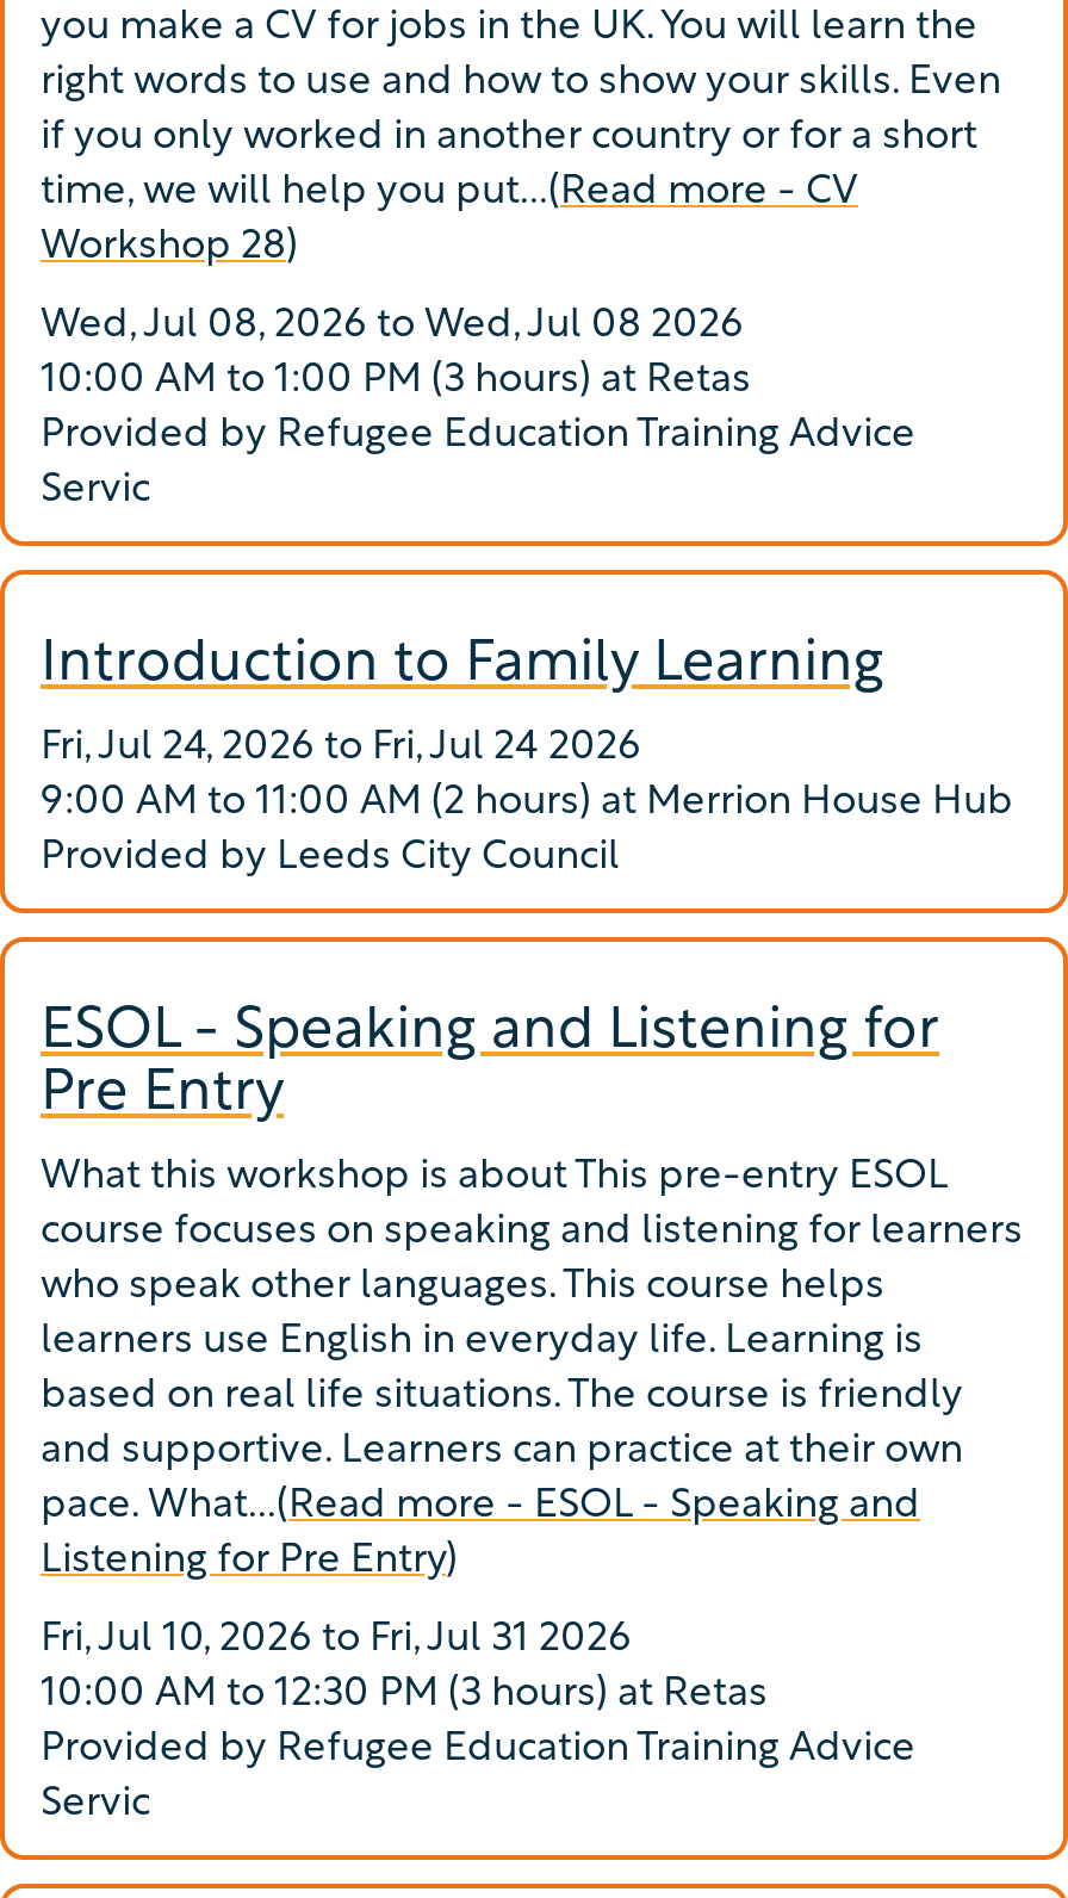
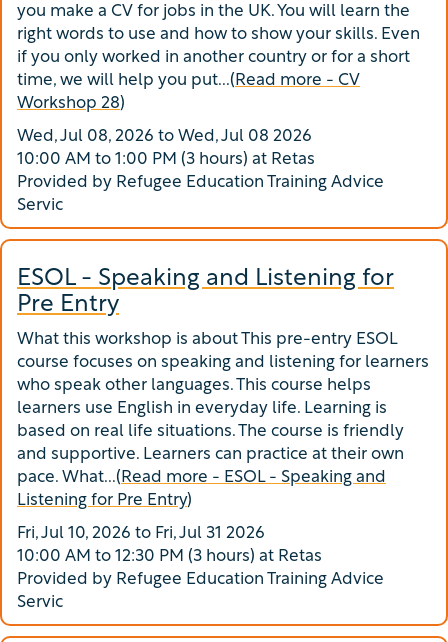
[41,637,1013,877] Introduction to Family Learning | Fri, Jul 24, 2026 to Fri, Jul 24 2026 | 9:00 AM to 11:00 AM (2 hours) at Merrion House Hub | Provided by Leeds City Council -> none

